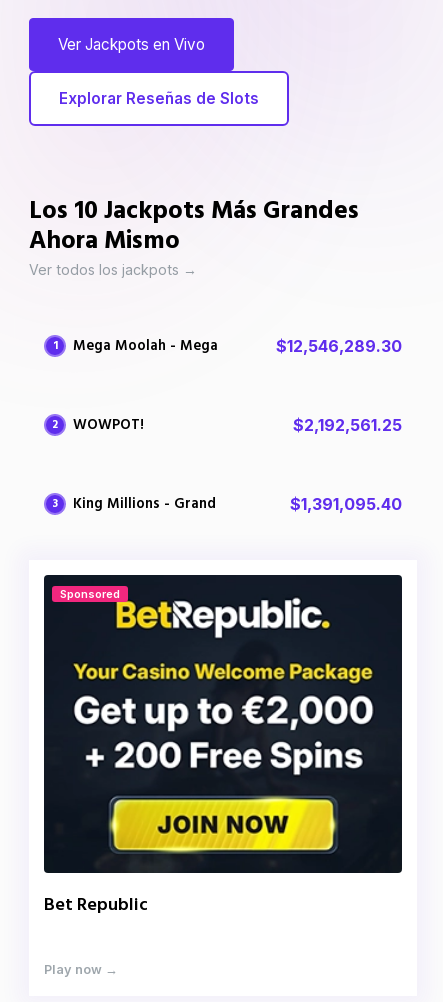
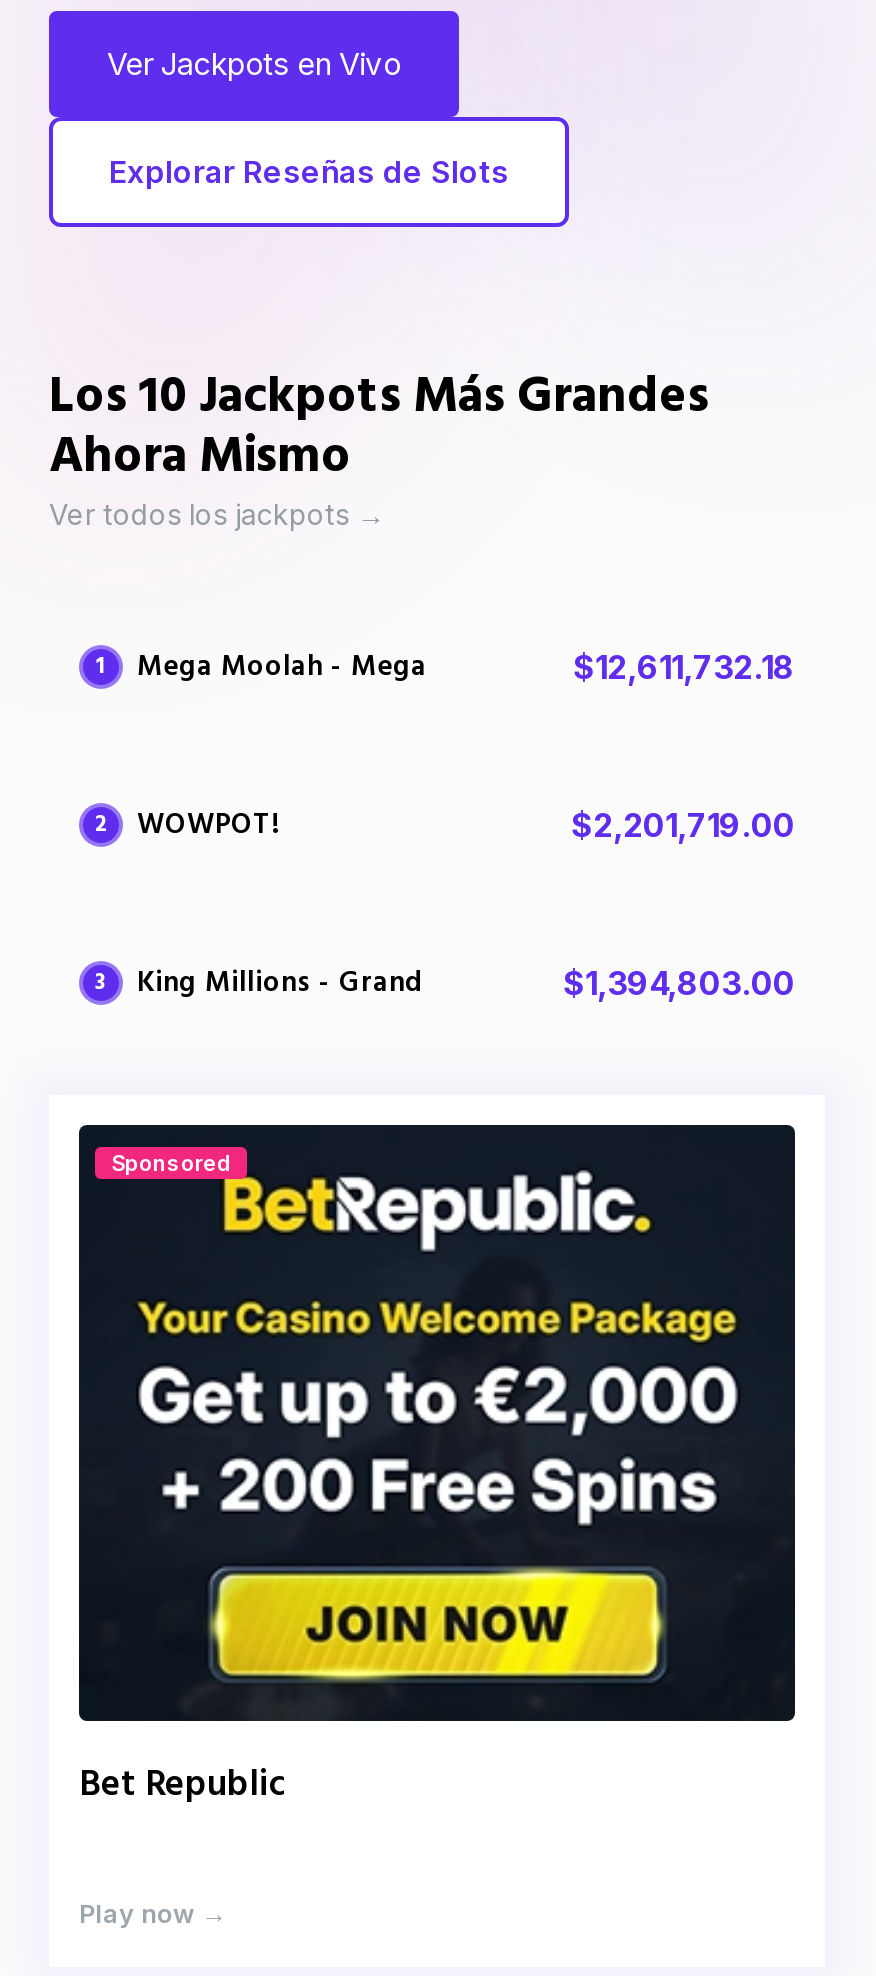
[276,336,402,356] $12,546,289.30 -> [573,647,795,687] $12,611,732.18
[293,415,402,435] $2,192,561.25 -> [571,805,795,845] $2,201,719.00
[290,494,402,514] $1,391,095.40 -> [563,963,795,1003] $1,394,803.00

